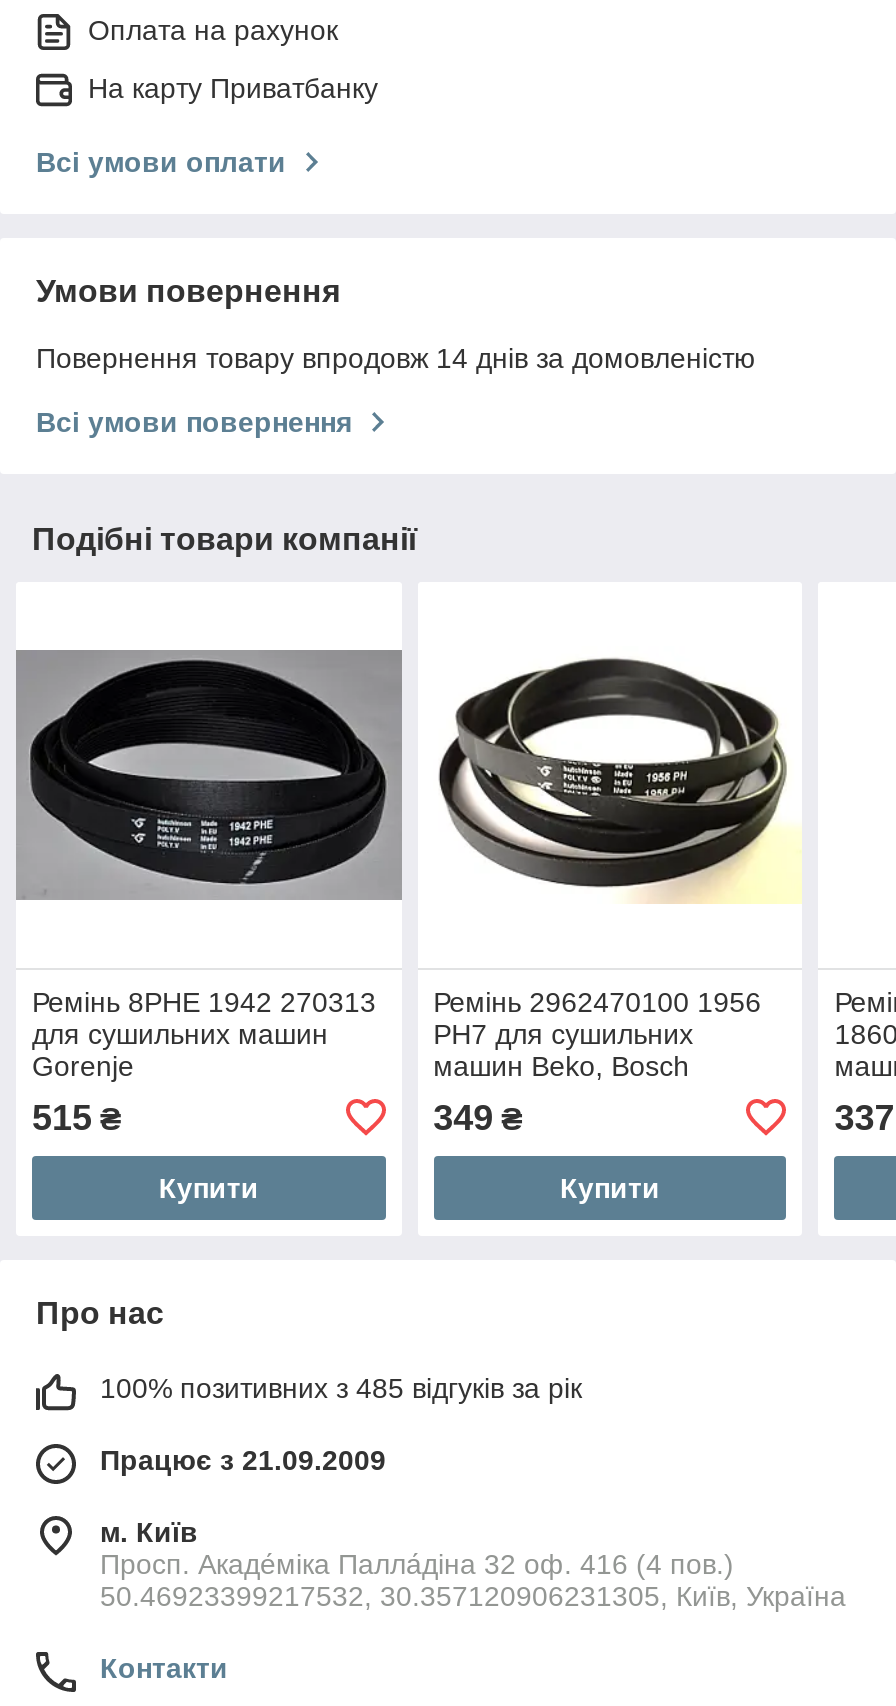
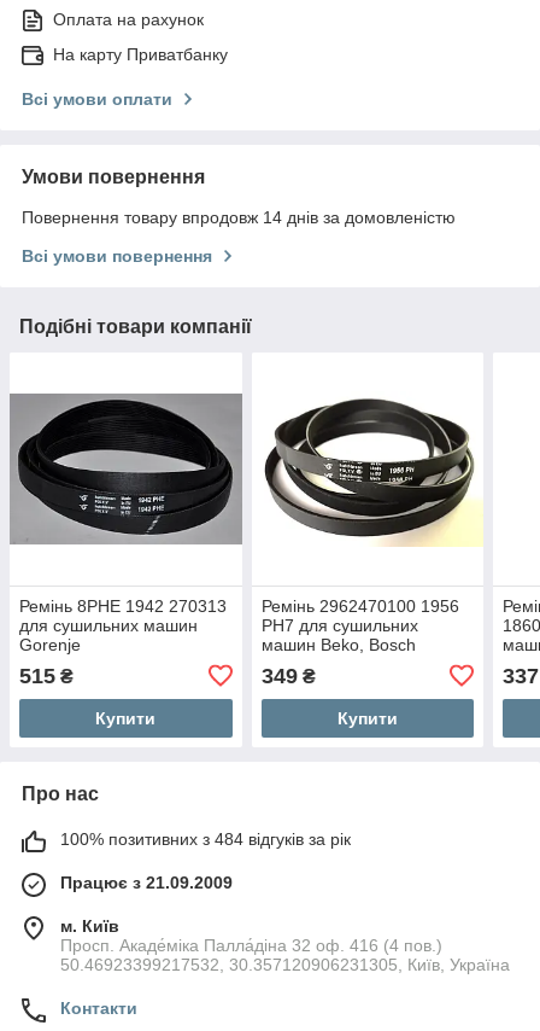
[100,1372,582,1404] 100% позитивних з 485 відгуків за рік -> [60,829,351,848] 100% позитивних з 484 відгуків за рік

